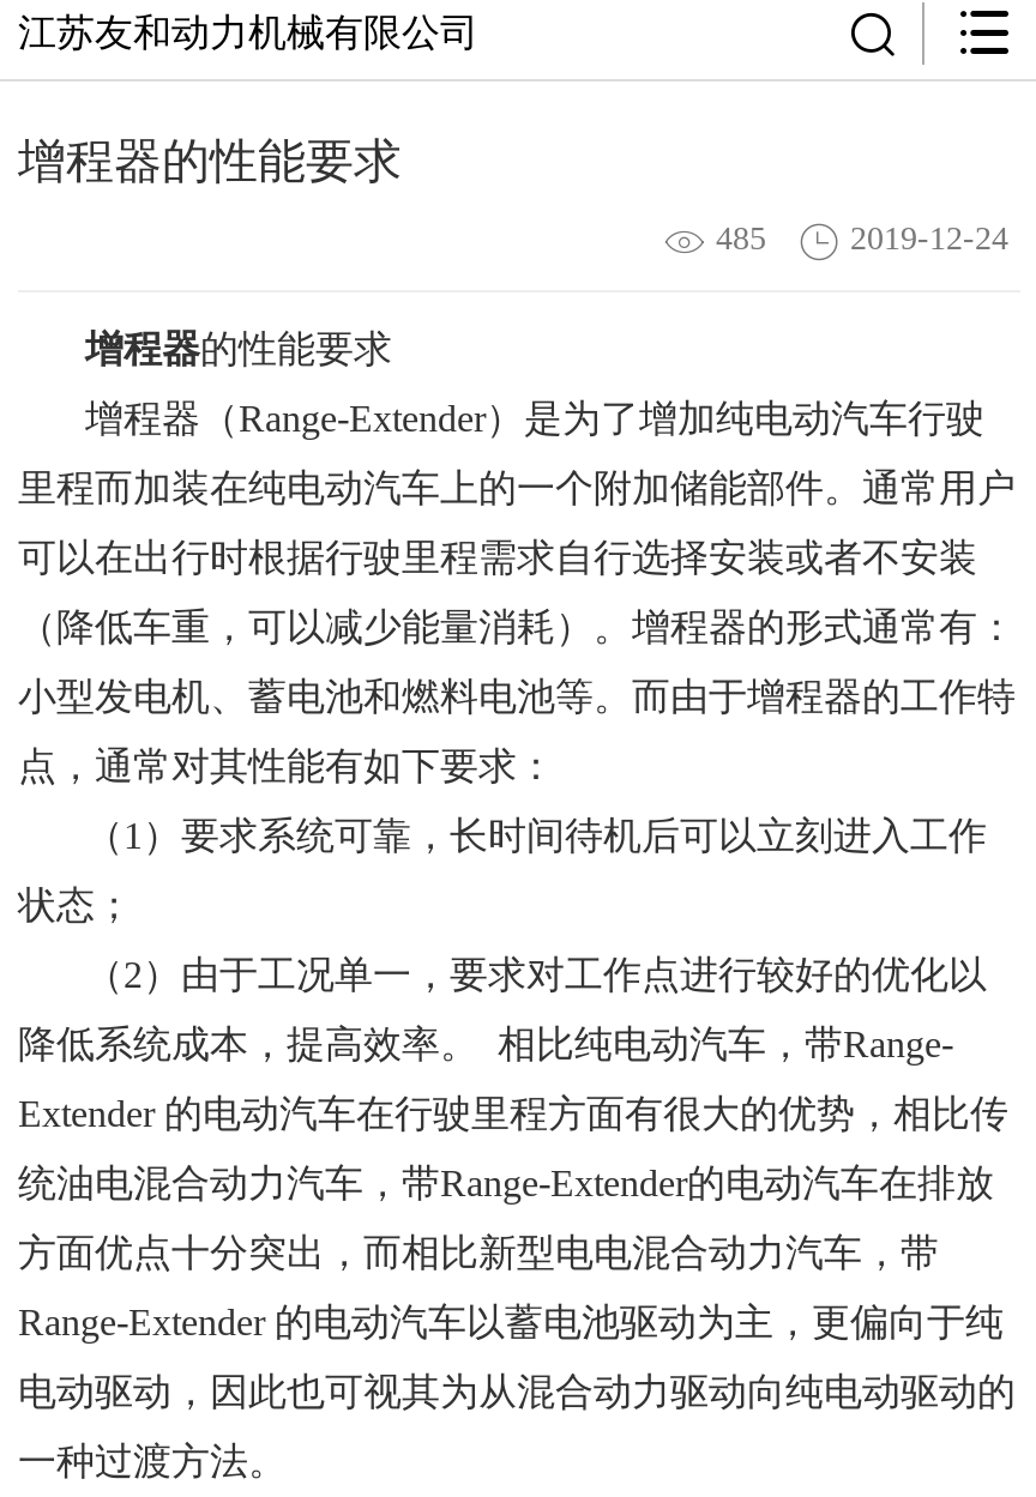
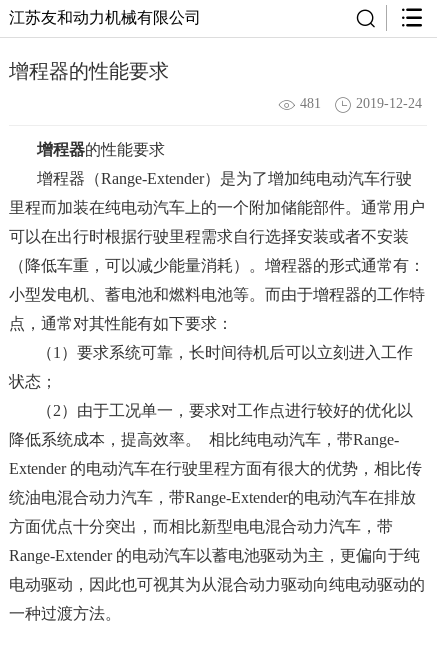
[716,221,766,256] 485 -> [300,96,321,111] 481

